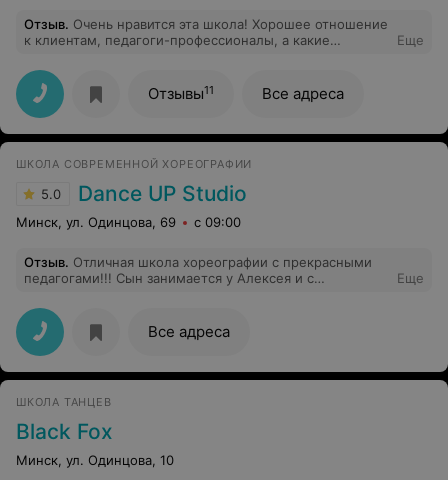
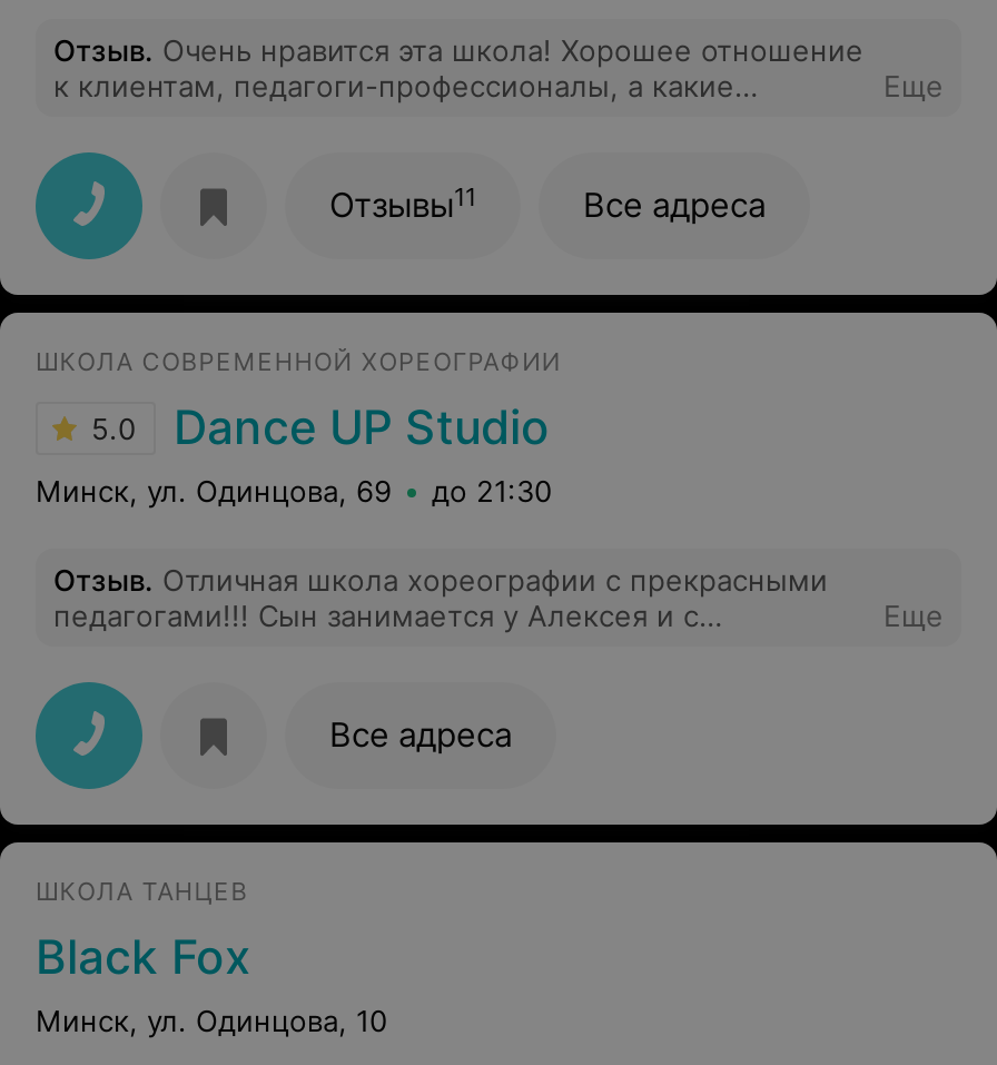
[16,214,241,230] Минск, ул. Одинцова, 69 с 09:00 -> [36,473,552,509] Минск, ул. Одинцова, 69 до 21:30

